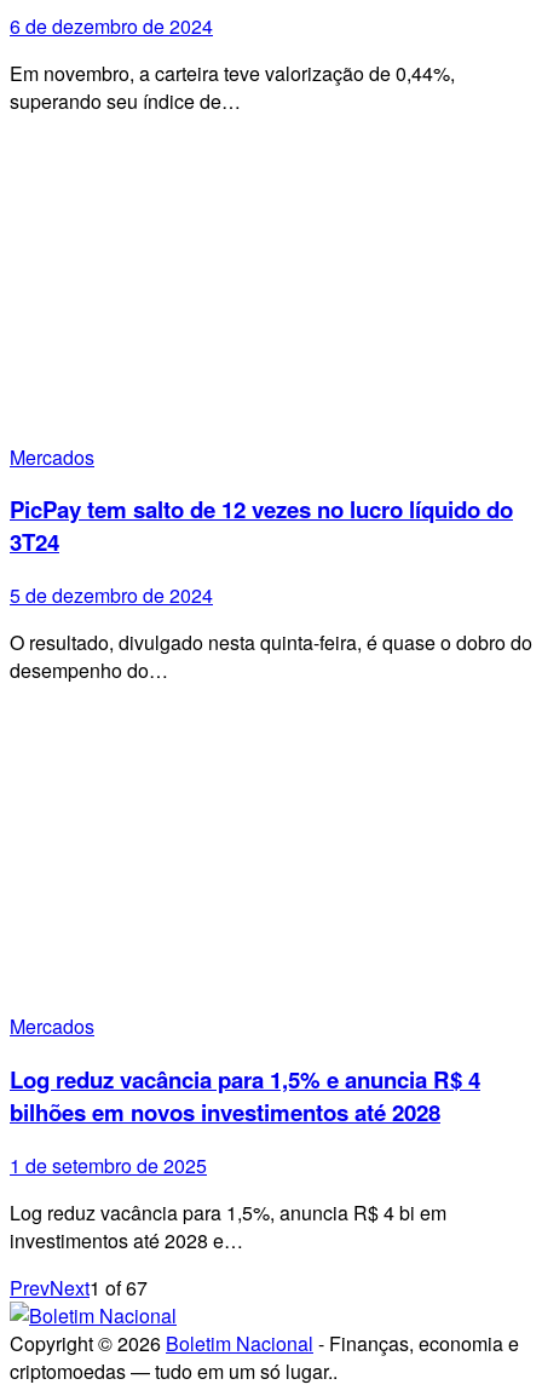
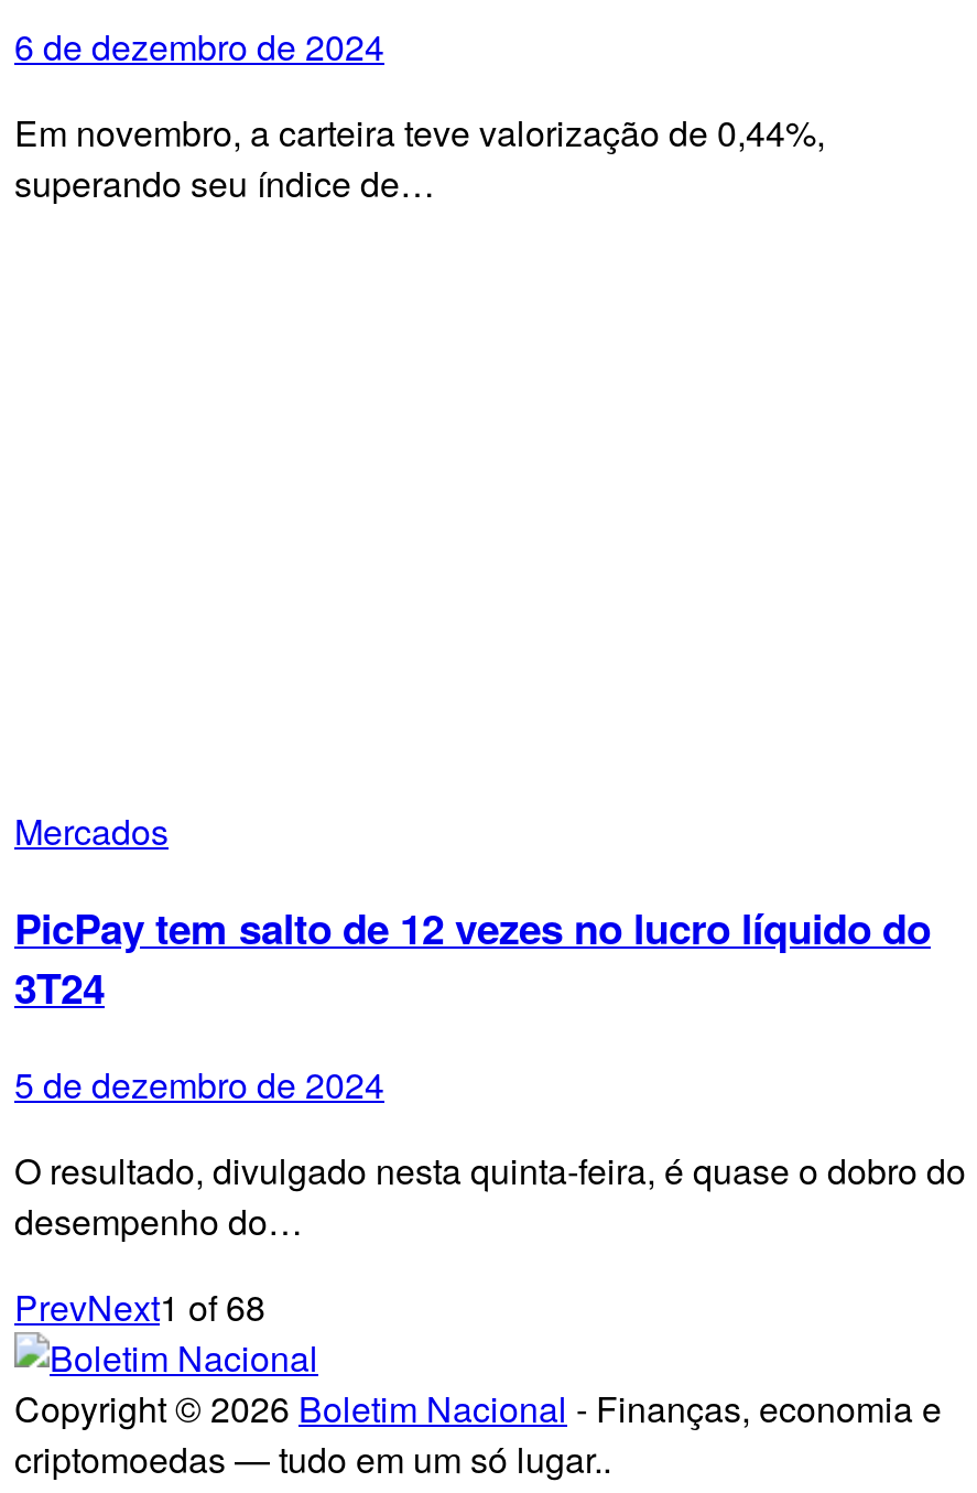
[10,1012,480,1301] Mercados | Log reduz vacância para 1,5% e anuncia R$ 4 | bilhões em novos investimentos até 2028 | 1 de setembro de 2025 | Log reduz vacância para 1,5%, anuncia R$ 4 bi em | investimentos até 2028 e… | PrevNext1 of 67 -> [14,1281,265,1331] PrevNext1 of 68

